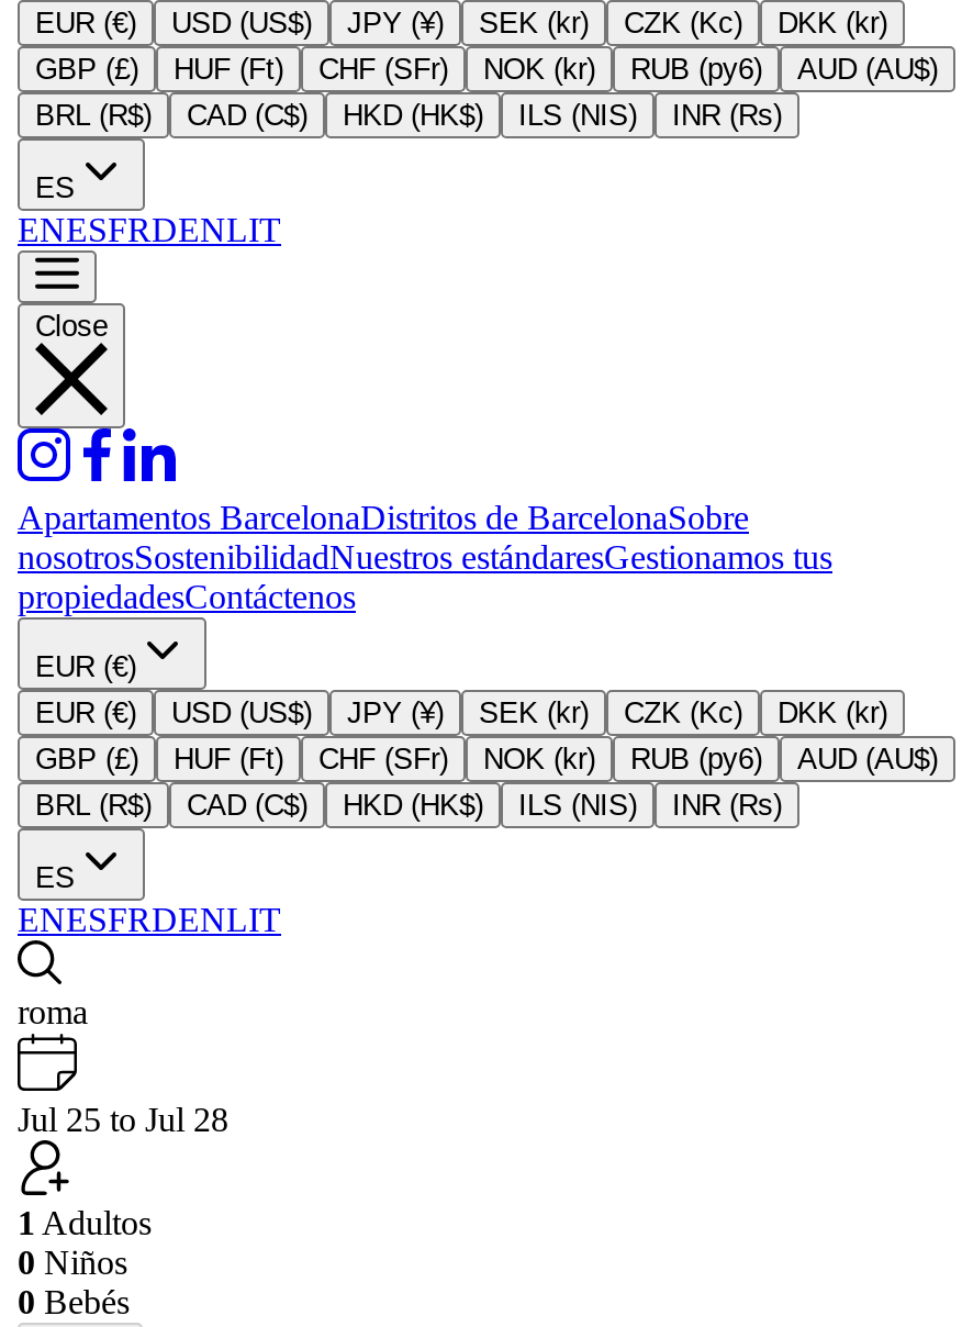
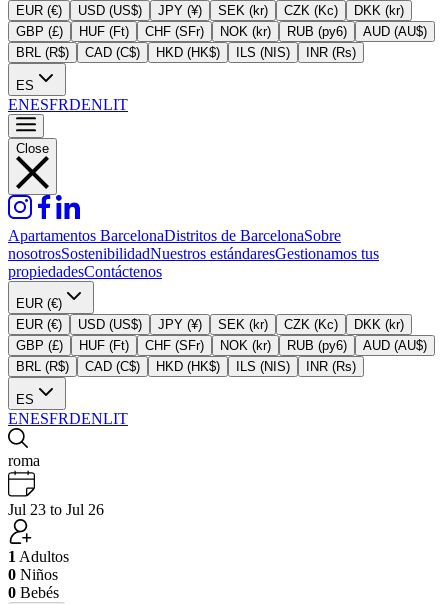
[18,1101,228,1138] Jul 25 to Jul 28 -> [8,501,104,518] Jul 23 to Jul 26

